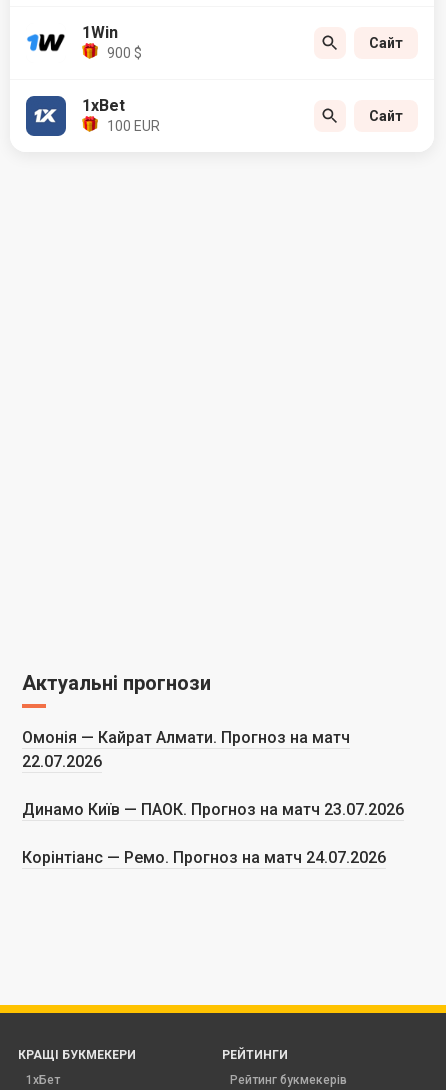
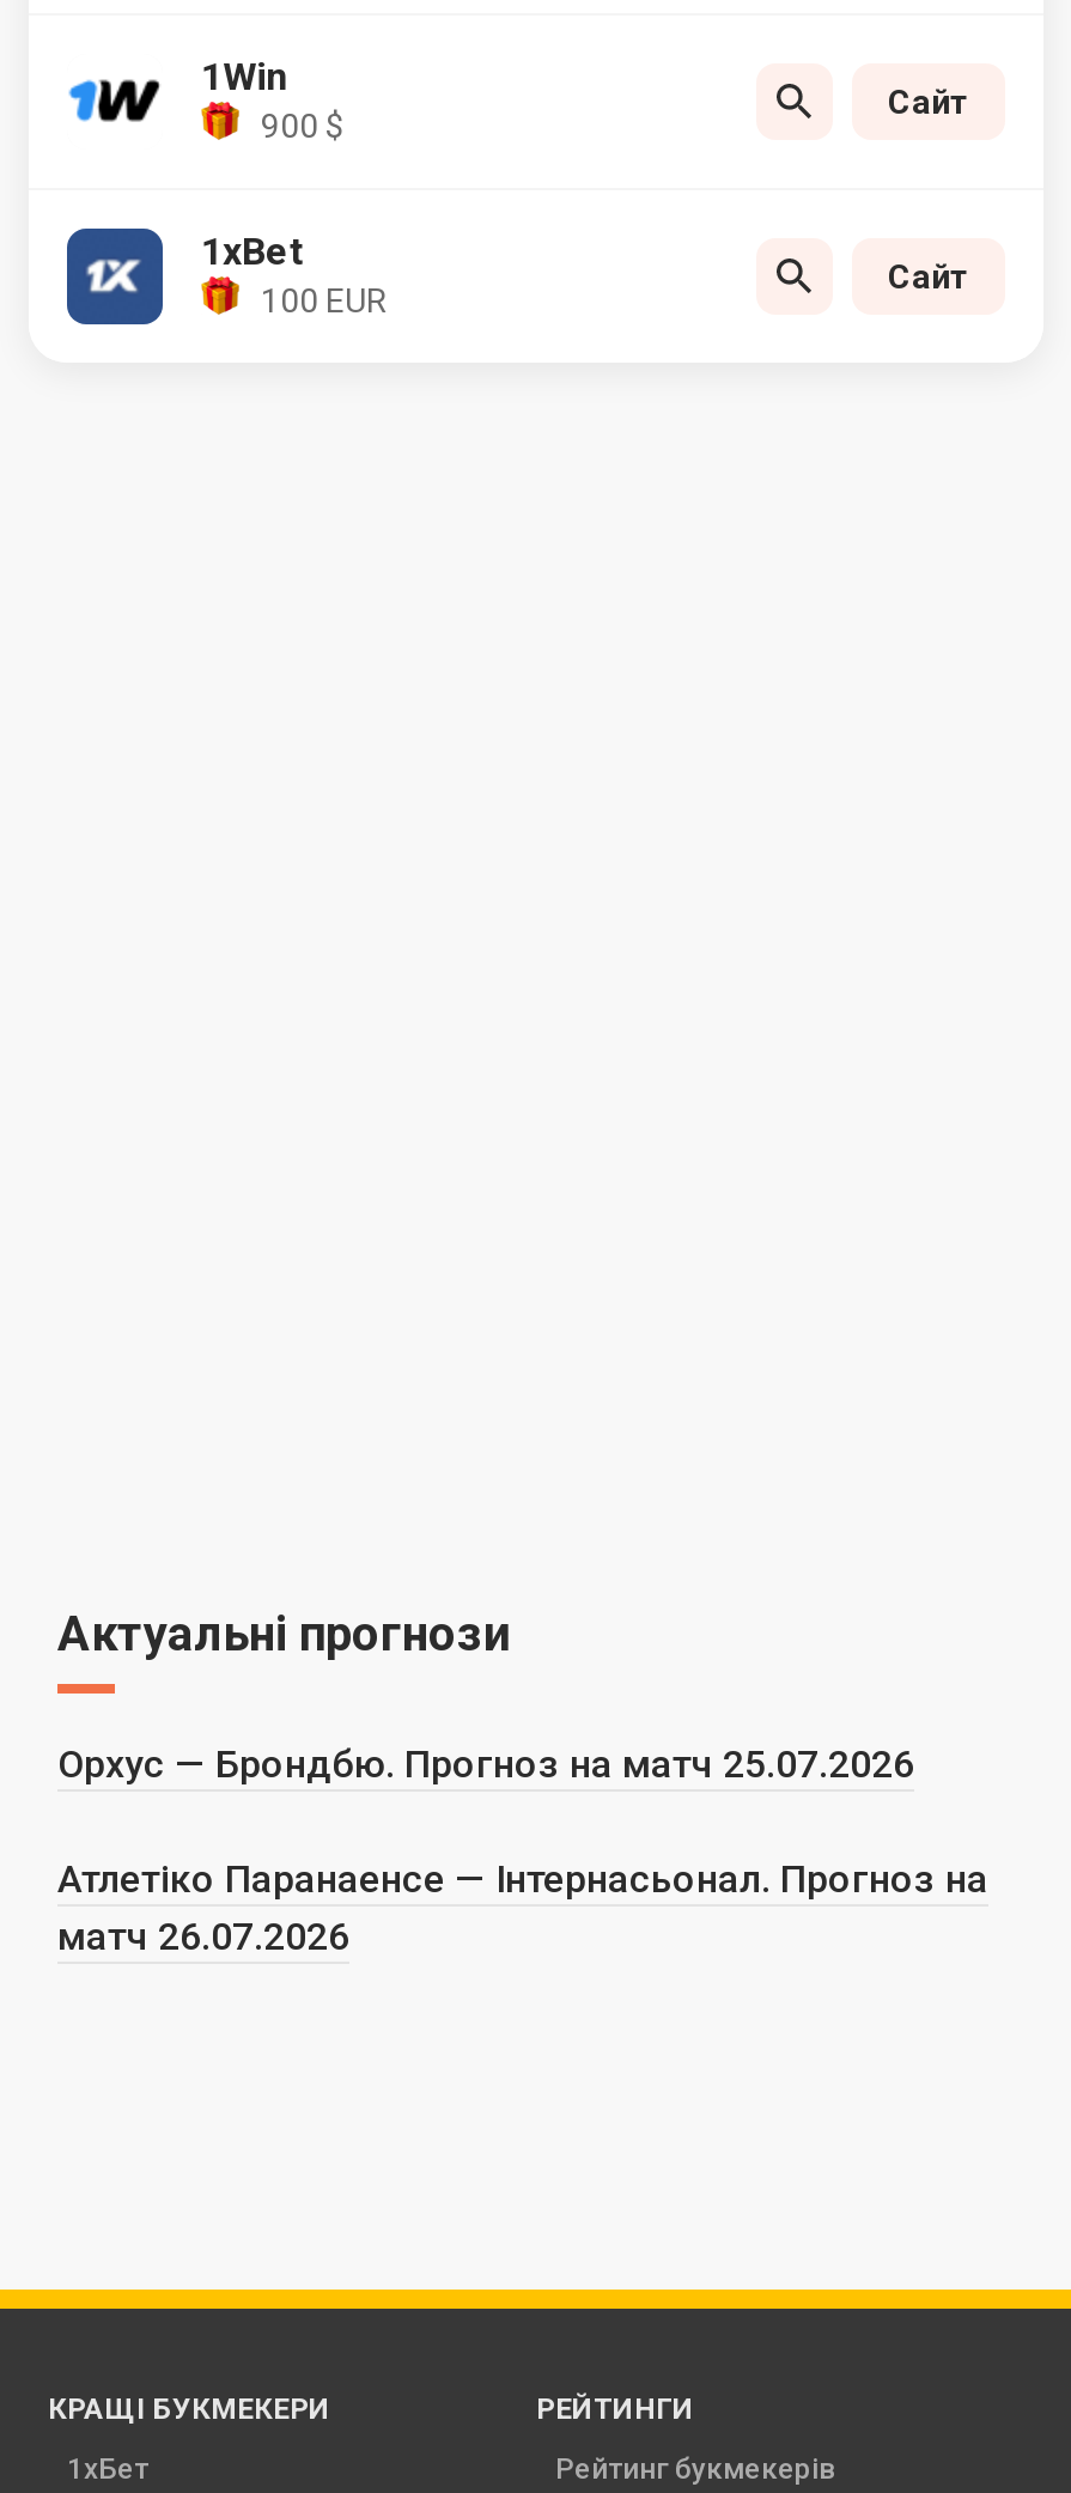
[22,728,404,867] Омонія — Кайрат Алмати. Прогноз на матч | 22.07.2026 | Динамо Київ — ПАОК. Прогноз на матч 23.07.2026 | Корінтіанс — Ремо. Прогноз на матч 24.07.2026 -> [57,1741,988,1958] Орхус — Брондбю. Прогноз на матч 25.07.2026 | Атлетіко Паранаенсе — Інтернасьонал. Прогноз на | матч 26.07.2026

